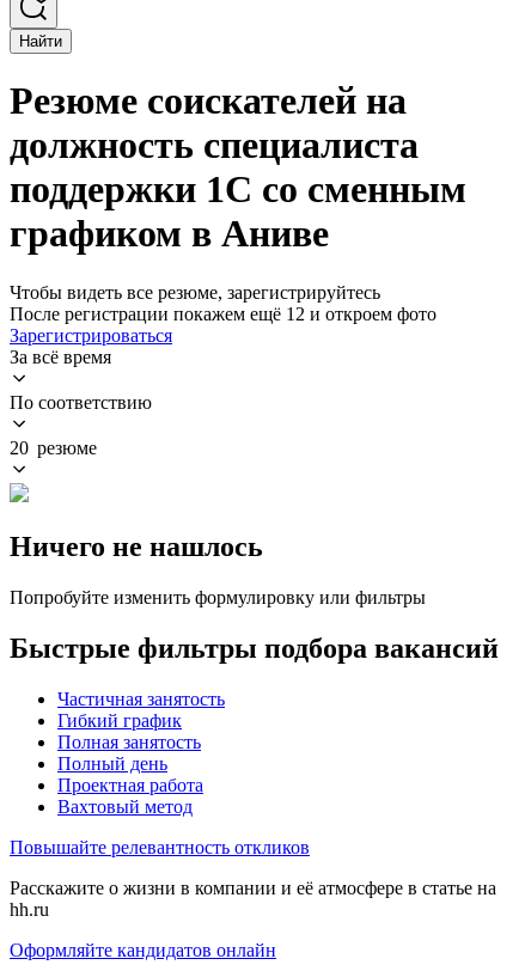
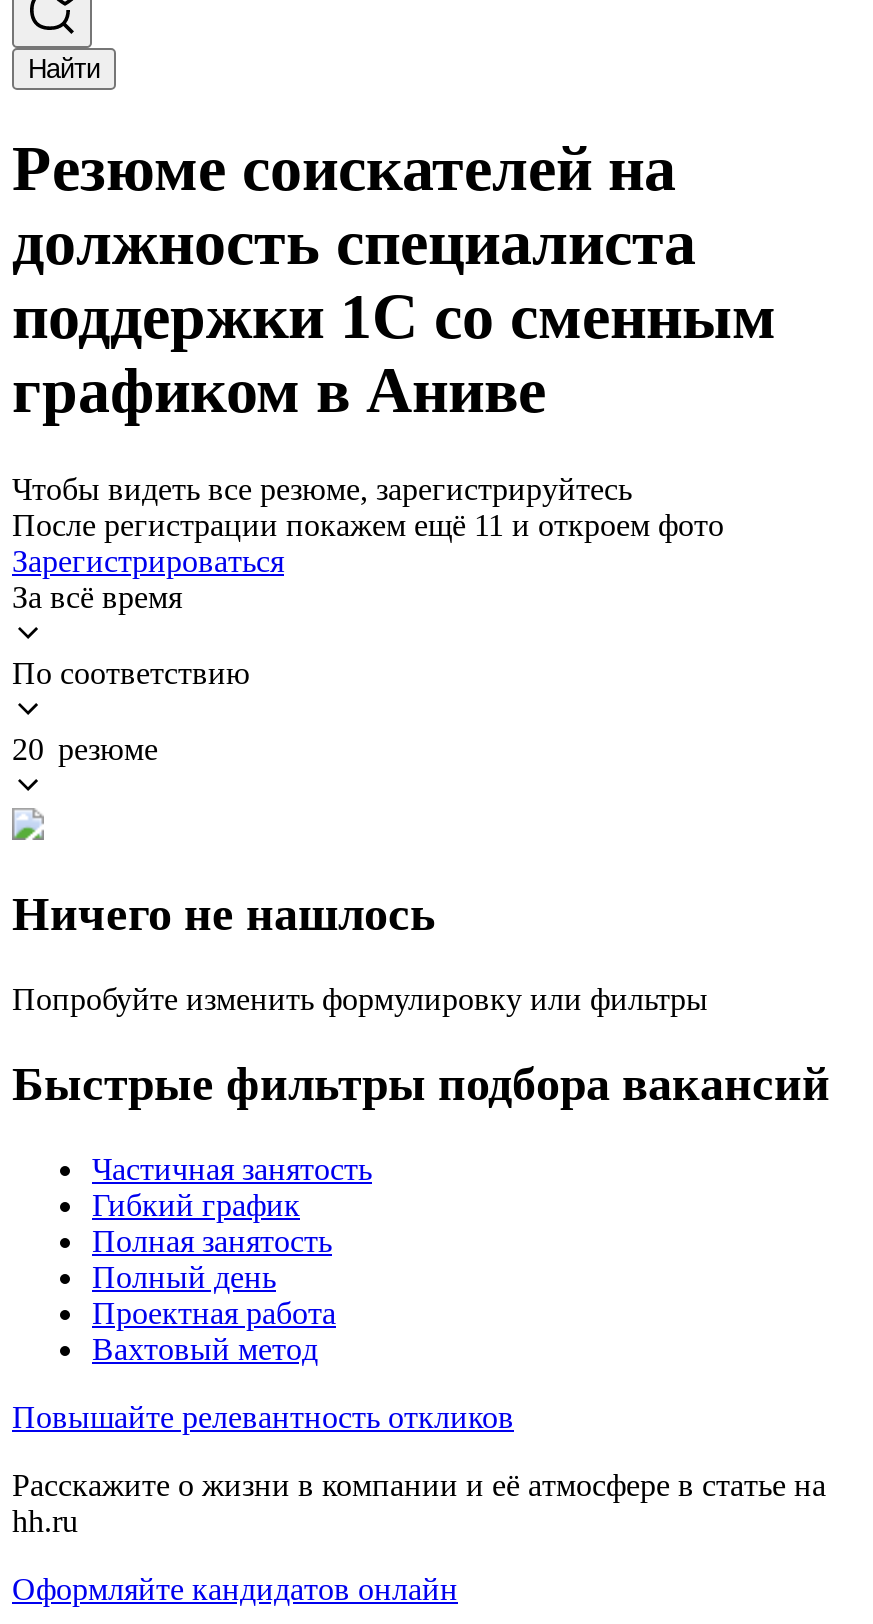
[10,304,437,324] После регистрации покажем ещё 12 и откроем фото -> [12,508,724,542] После регистрации покажем ещё 11 и откроем фото

